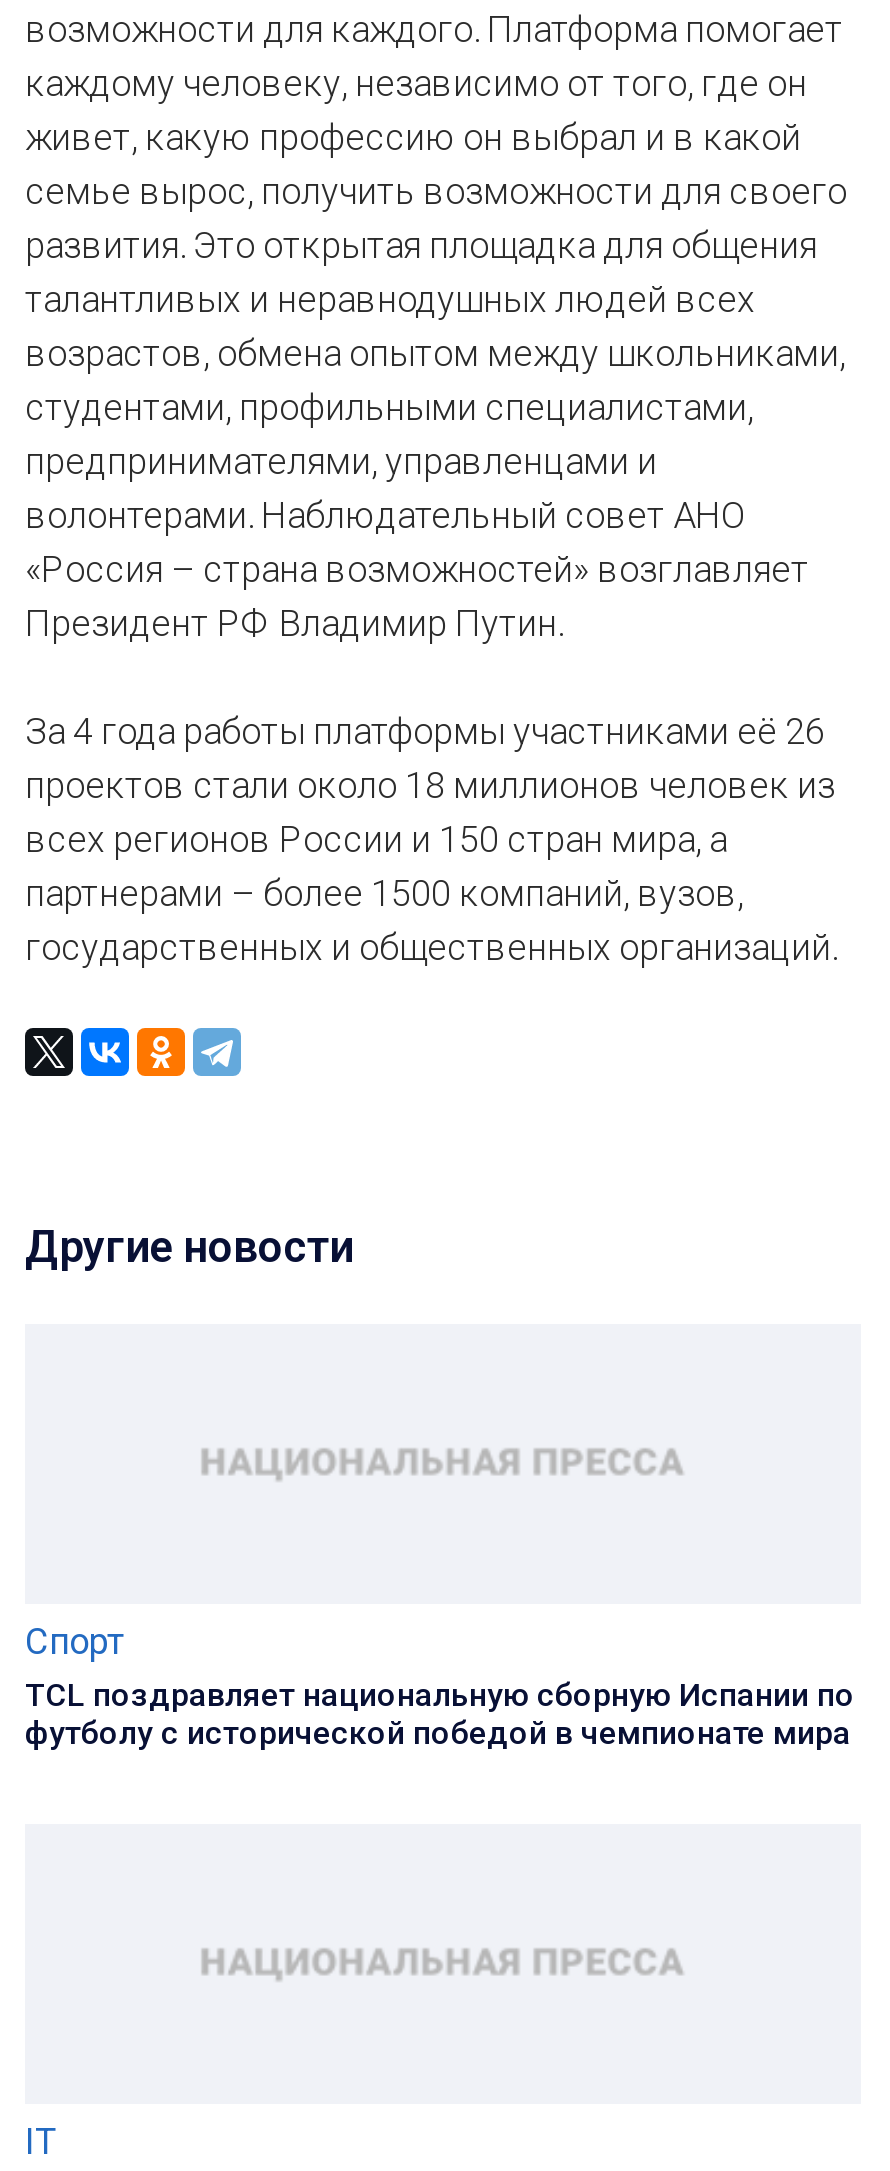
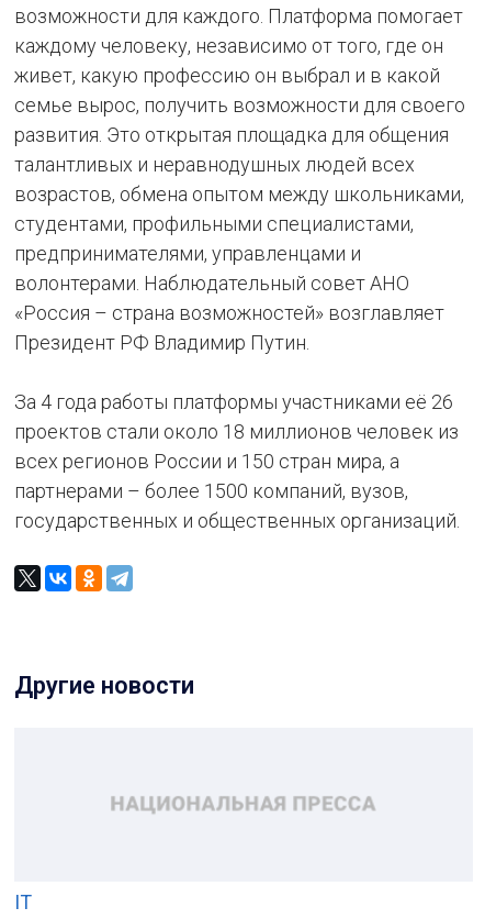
[25,1619,855,1751] Спорт | TCL поздравляет национальную сборную Испании по | футболу с исторической победой в чемпионате мира -> none

